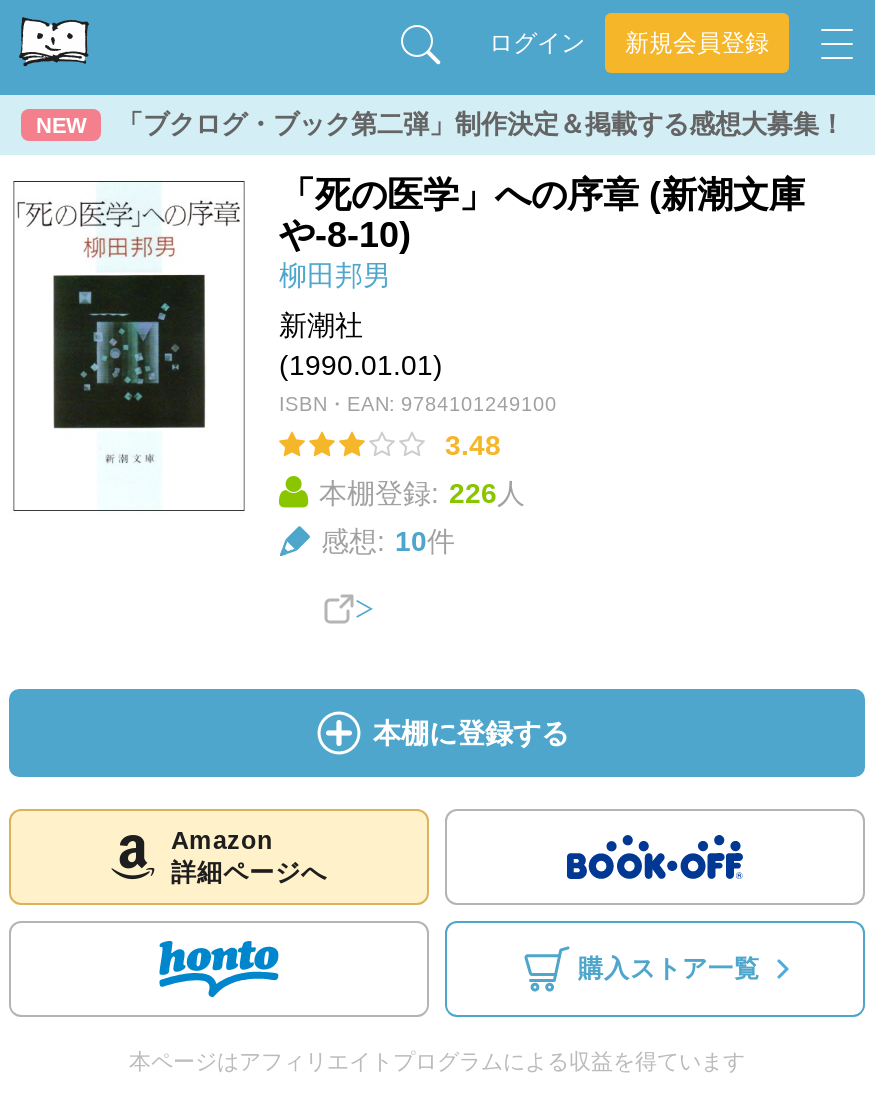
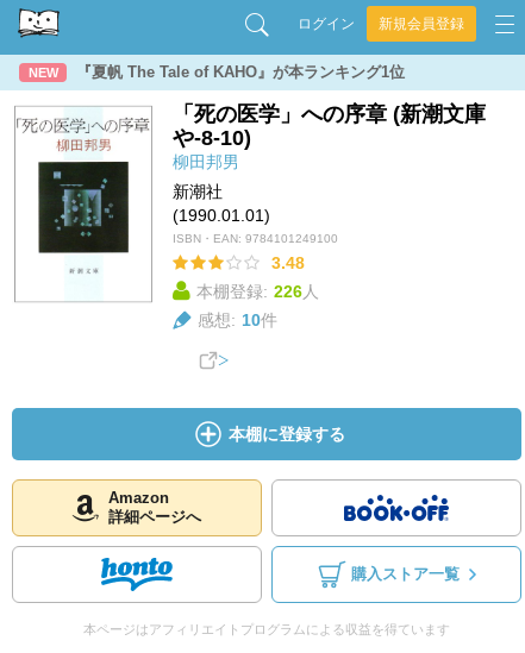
[117,109,845,139] 「ブクログ・ブック第二弾」制作決定＆掲載する感想大募集！ -> [76,63,405,81] 『夏帆 The Tale of KAHO』が本ランキング1位

